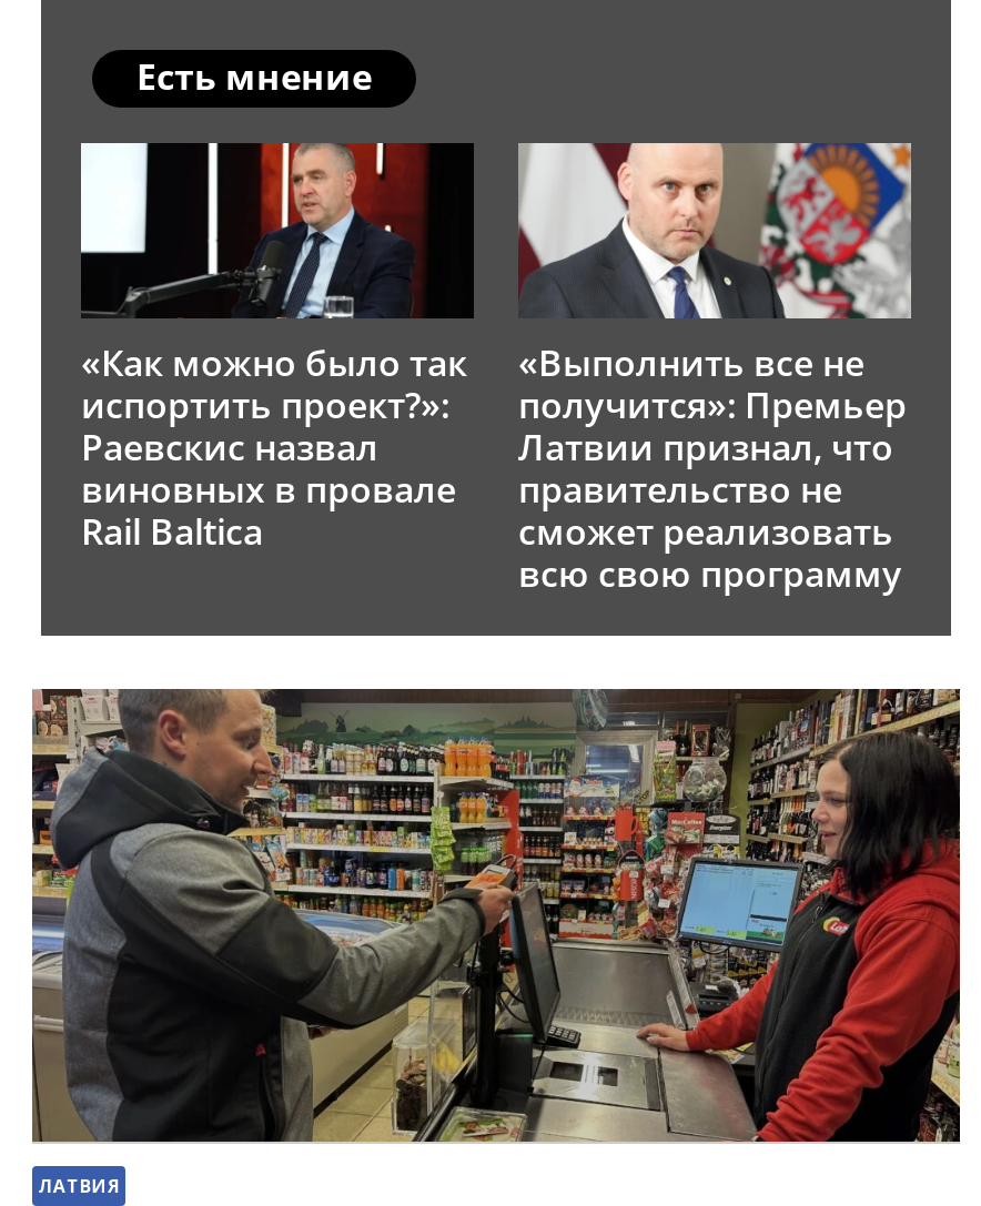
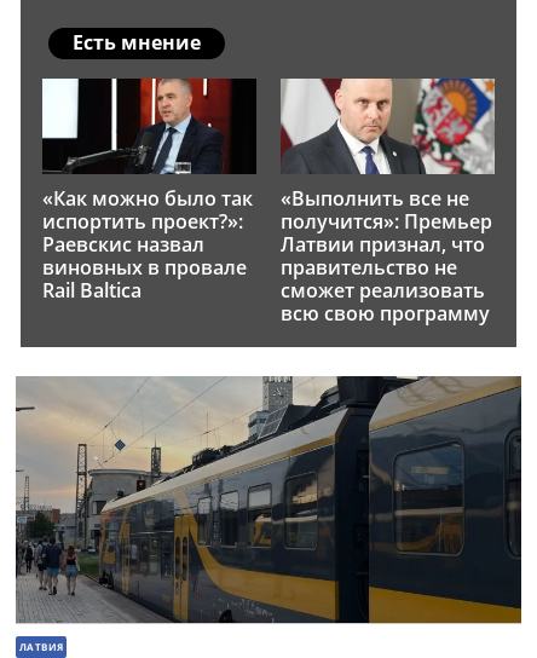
[30,689,962,1144] [image] -> [15,376,522,624] [image]

